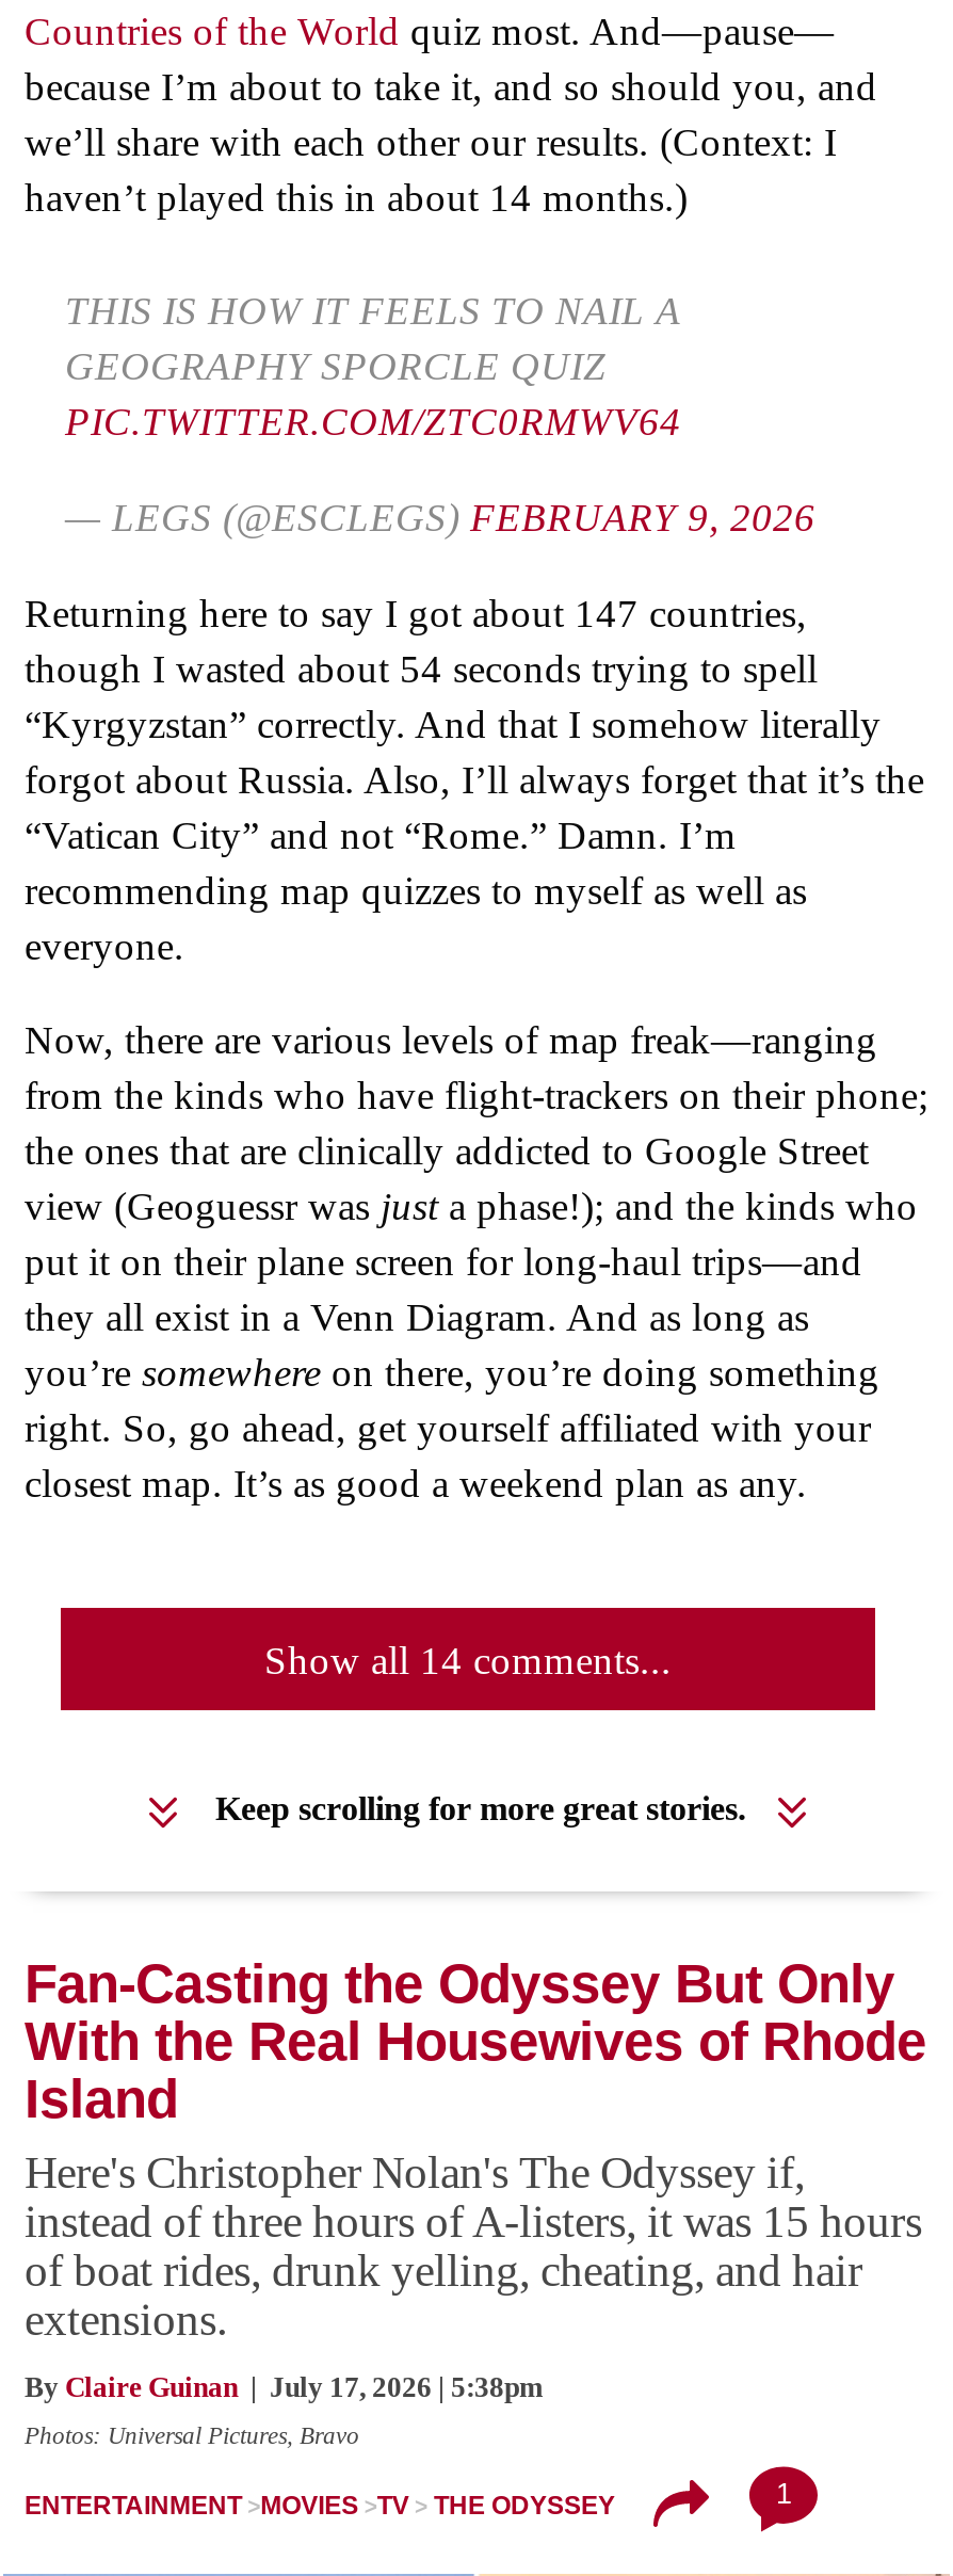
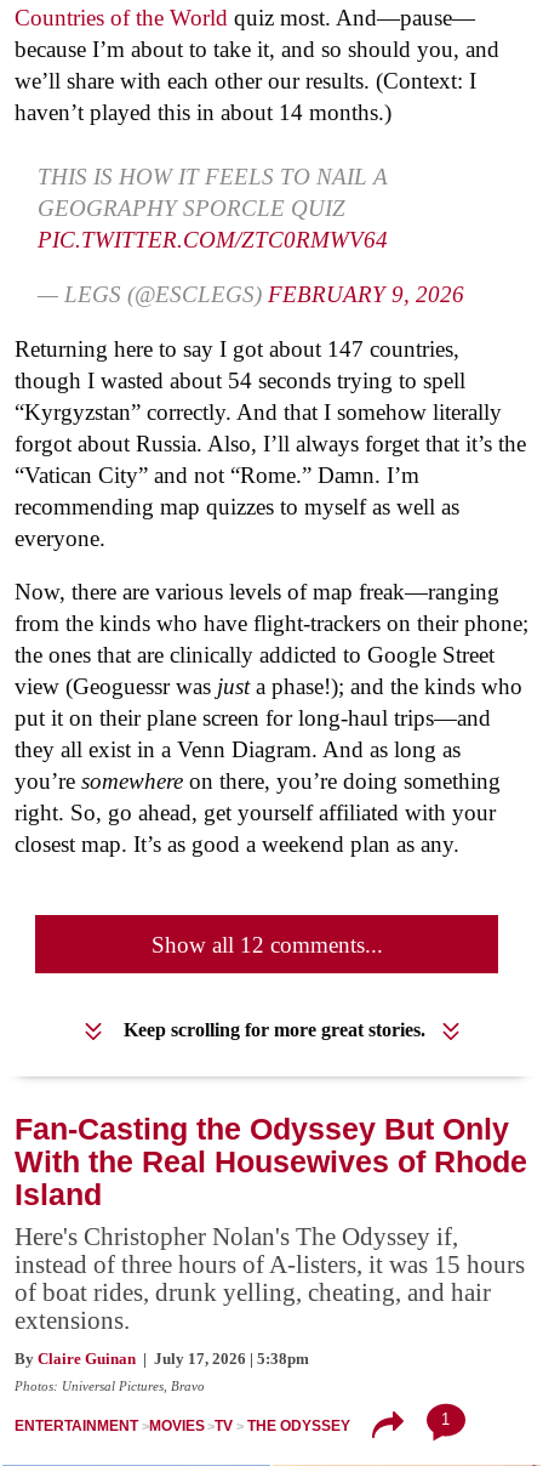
[264,1638,672,1683] Show all 14 comments... -> [151,932,382,958] Show all 12 comments...

